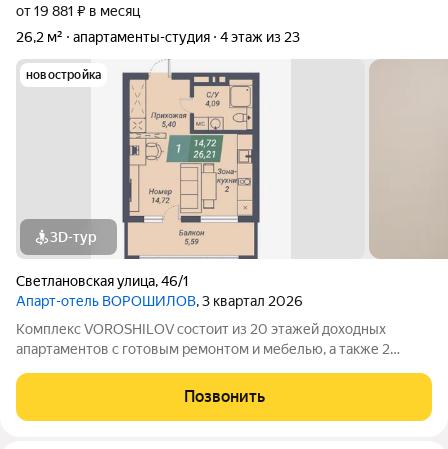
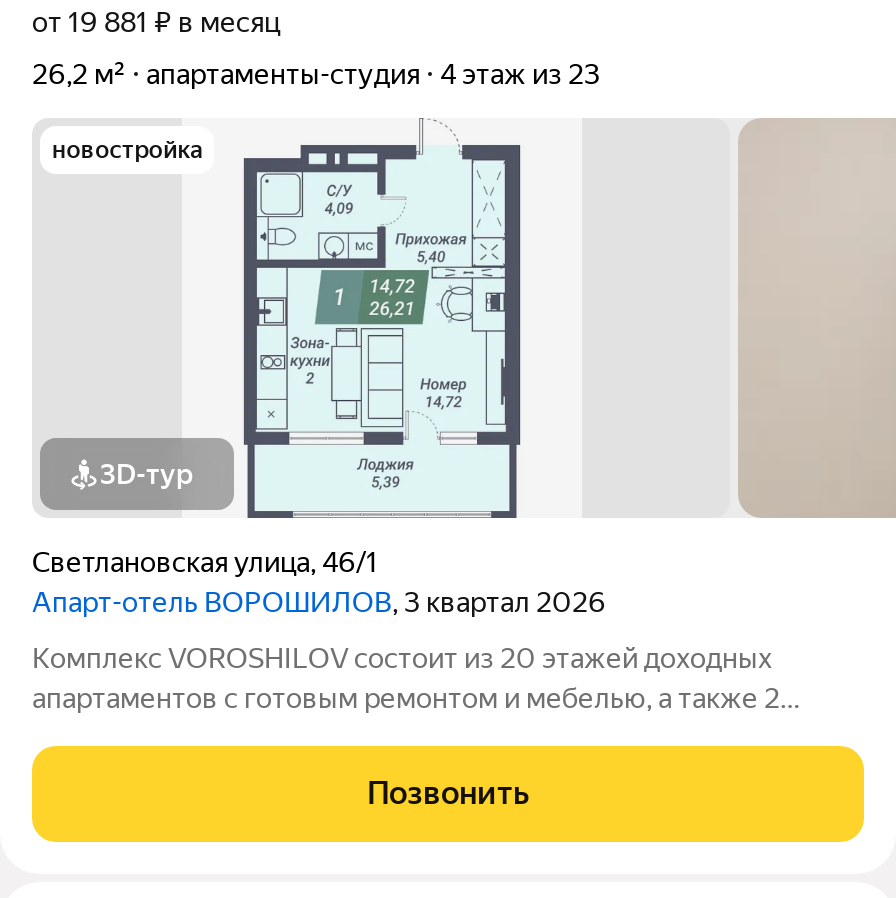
[121,59,260,259] [image] -> [242,118,522,518] [image]

